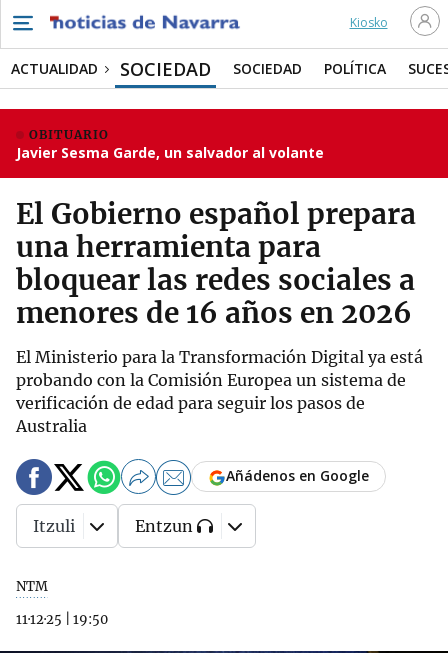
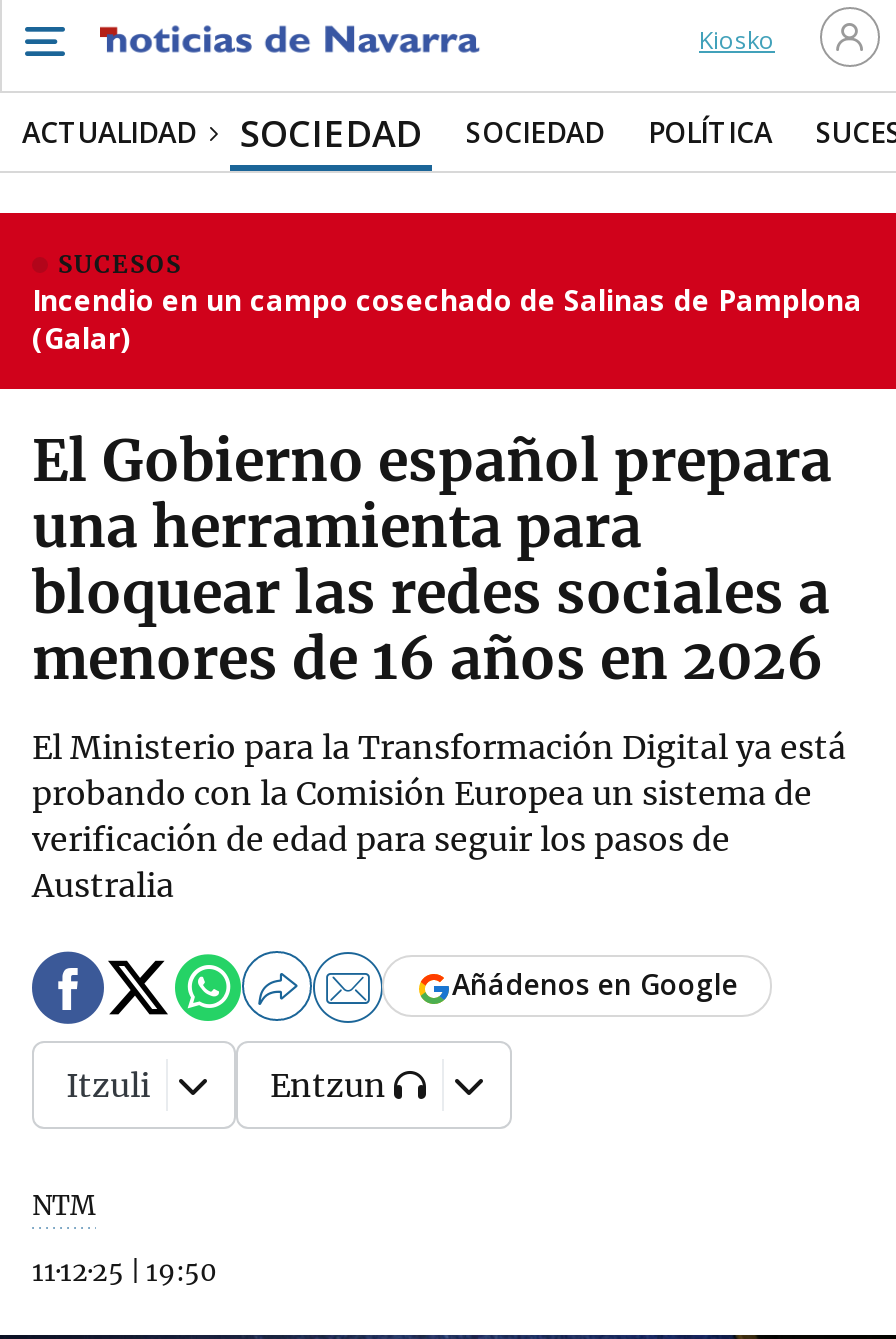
[16,127,324,162] OBITUARIO | Javier Sesma Garde, un salvador al volante -> [32,249,862,357] SUCESOS | Incendio en un campo cosechado de Salinas de Pamplona | (Galar)

